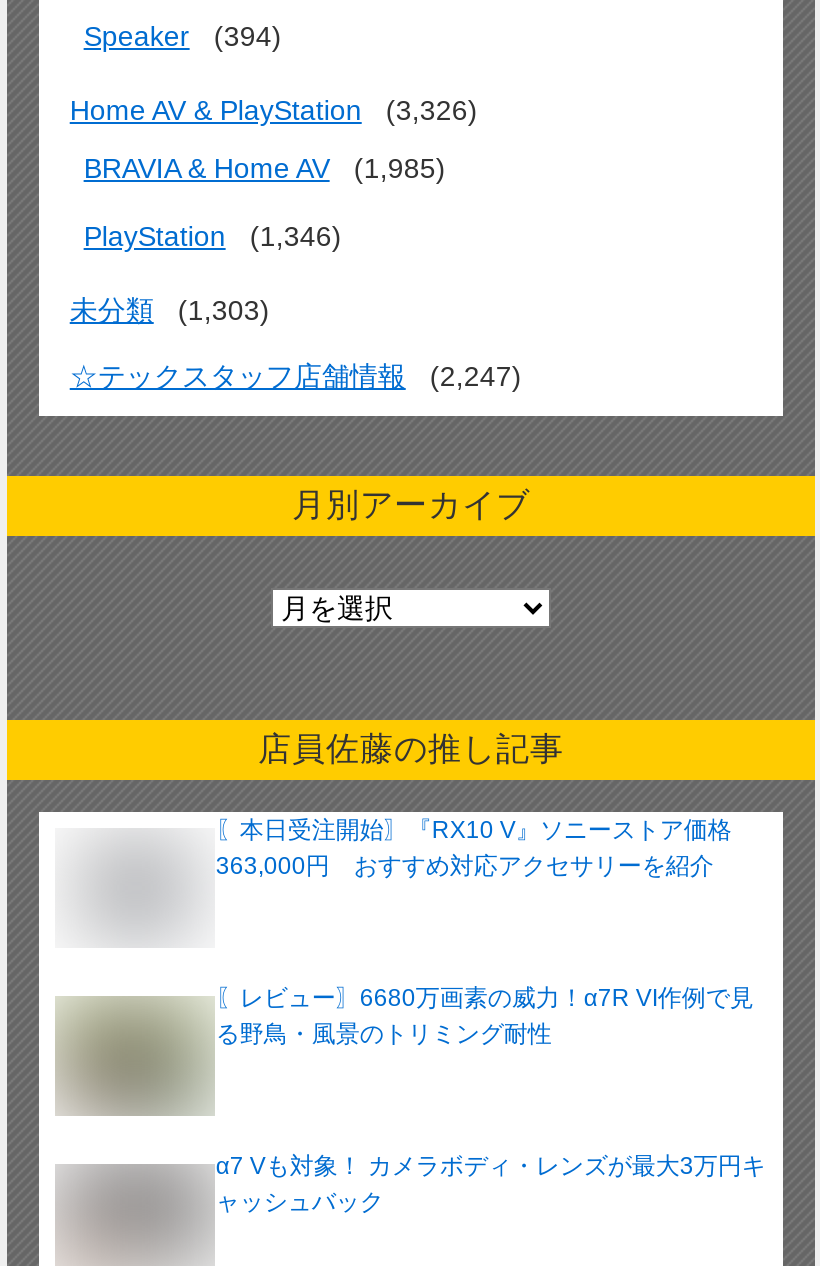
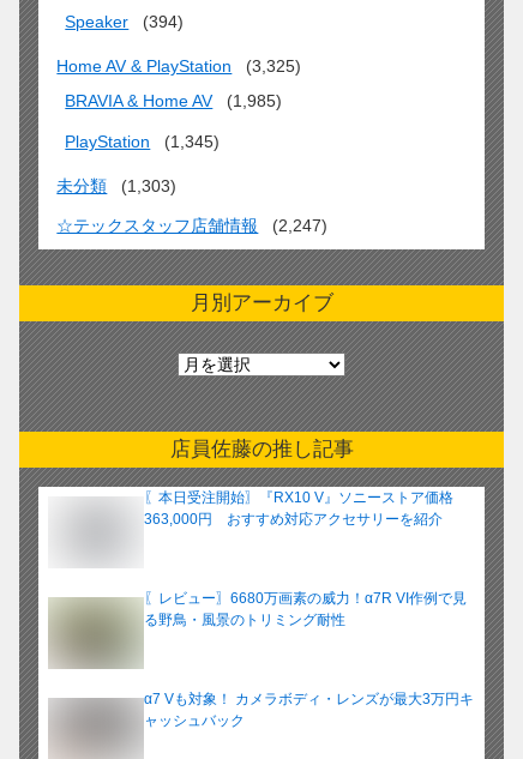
[70,95,478,127] Home AV & PlayStation (3,326) -> [57,57,302,76] Home AV & PlayStation (3,325)
[84,219,342,251] PlayStation (1,346) -> [65,131,220,151] PlayStation (1,345)

